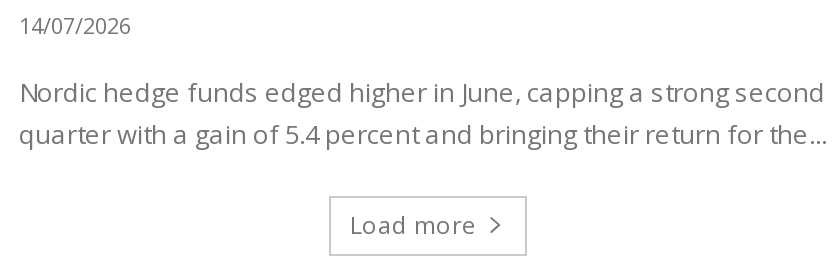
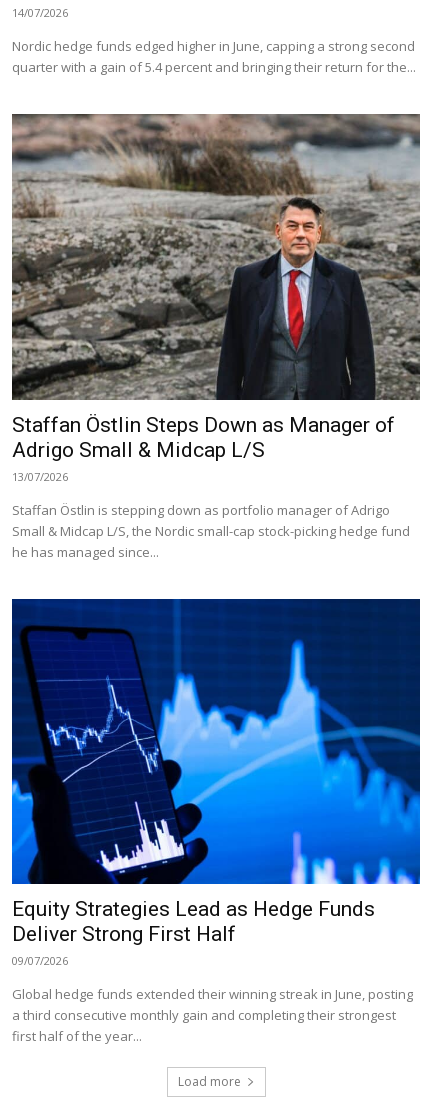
none -> [11,113,421,561] [image] | Staffan Östlin Steps Down as Manager of | Adrigo Small & Midcap L/S | 13/07/2026 | Staffan Östlin is stepping down as portfolio manager of Adrigo | Small & Midcap L/S, the Nordic small-cap stock-picking hedge fund | he has managed since...
none -> [11,598,421,1045] [image] | Equity Strategies Lead as Hedge Funds | Deliver Strong First Half | 09/07/2026 | Global hedge funds extended their winning streak in June, posting | a third consecutive monthly gain and completing their strongest | first half of the year...

